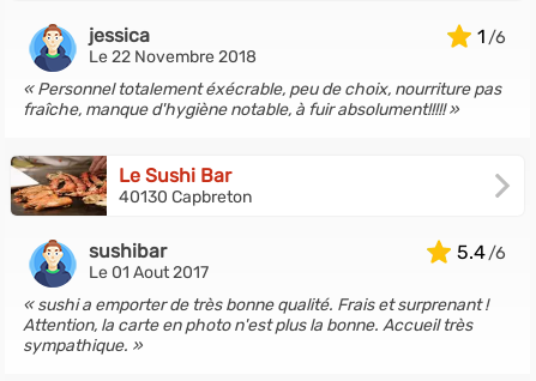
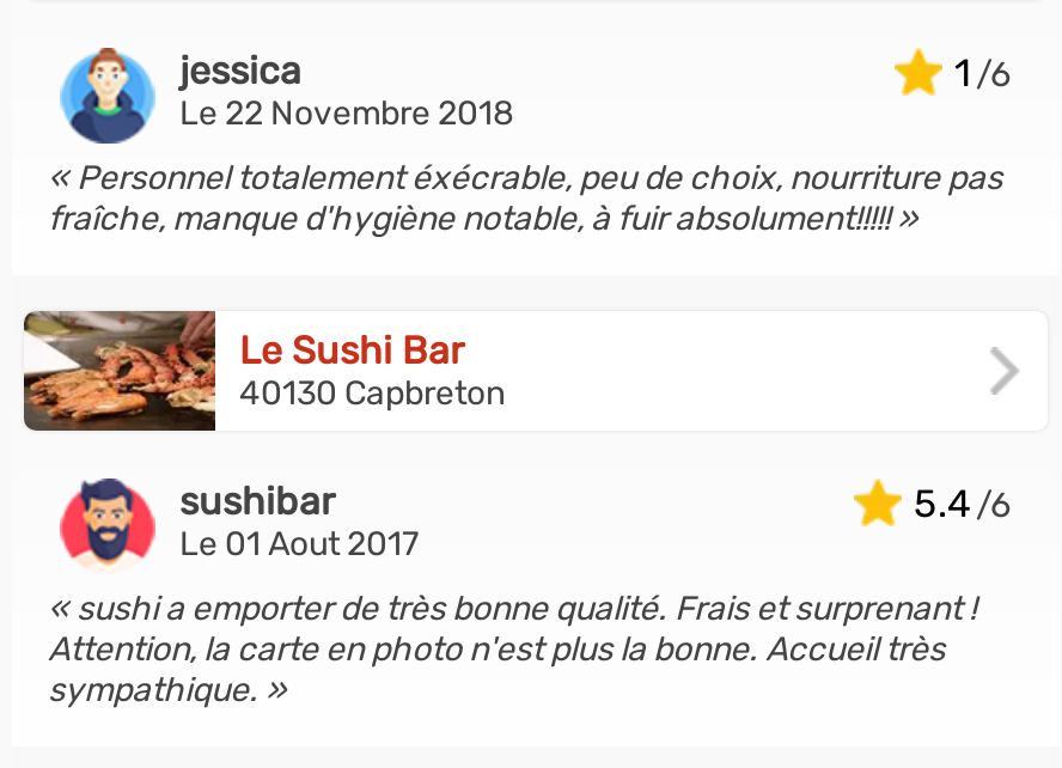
[28,240,78,289] [image] -> [57,479,158,574] [image]

